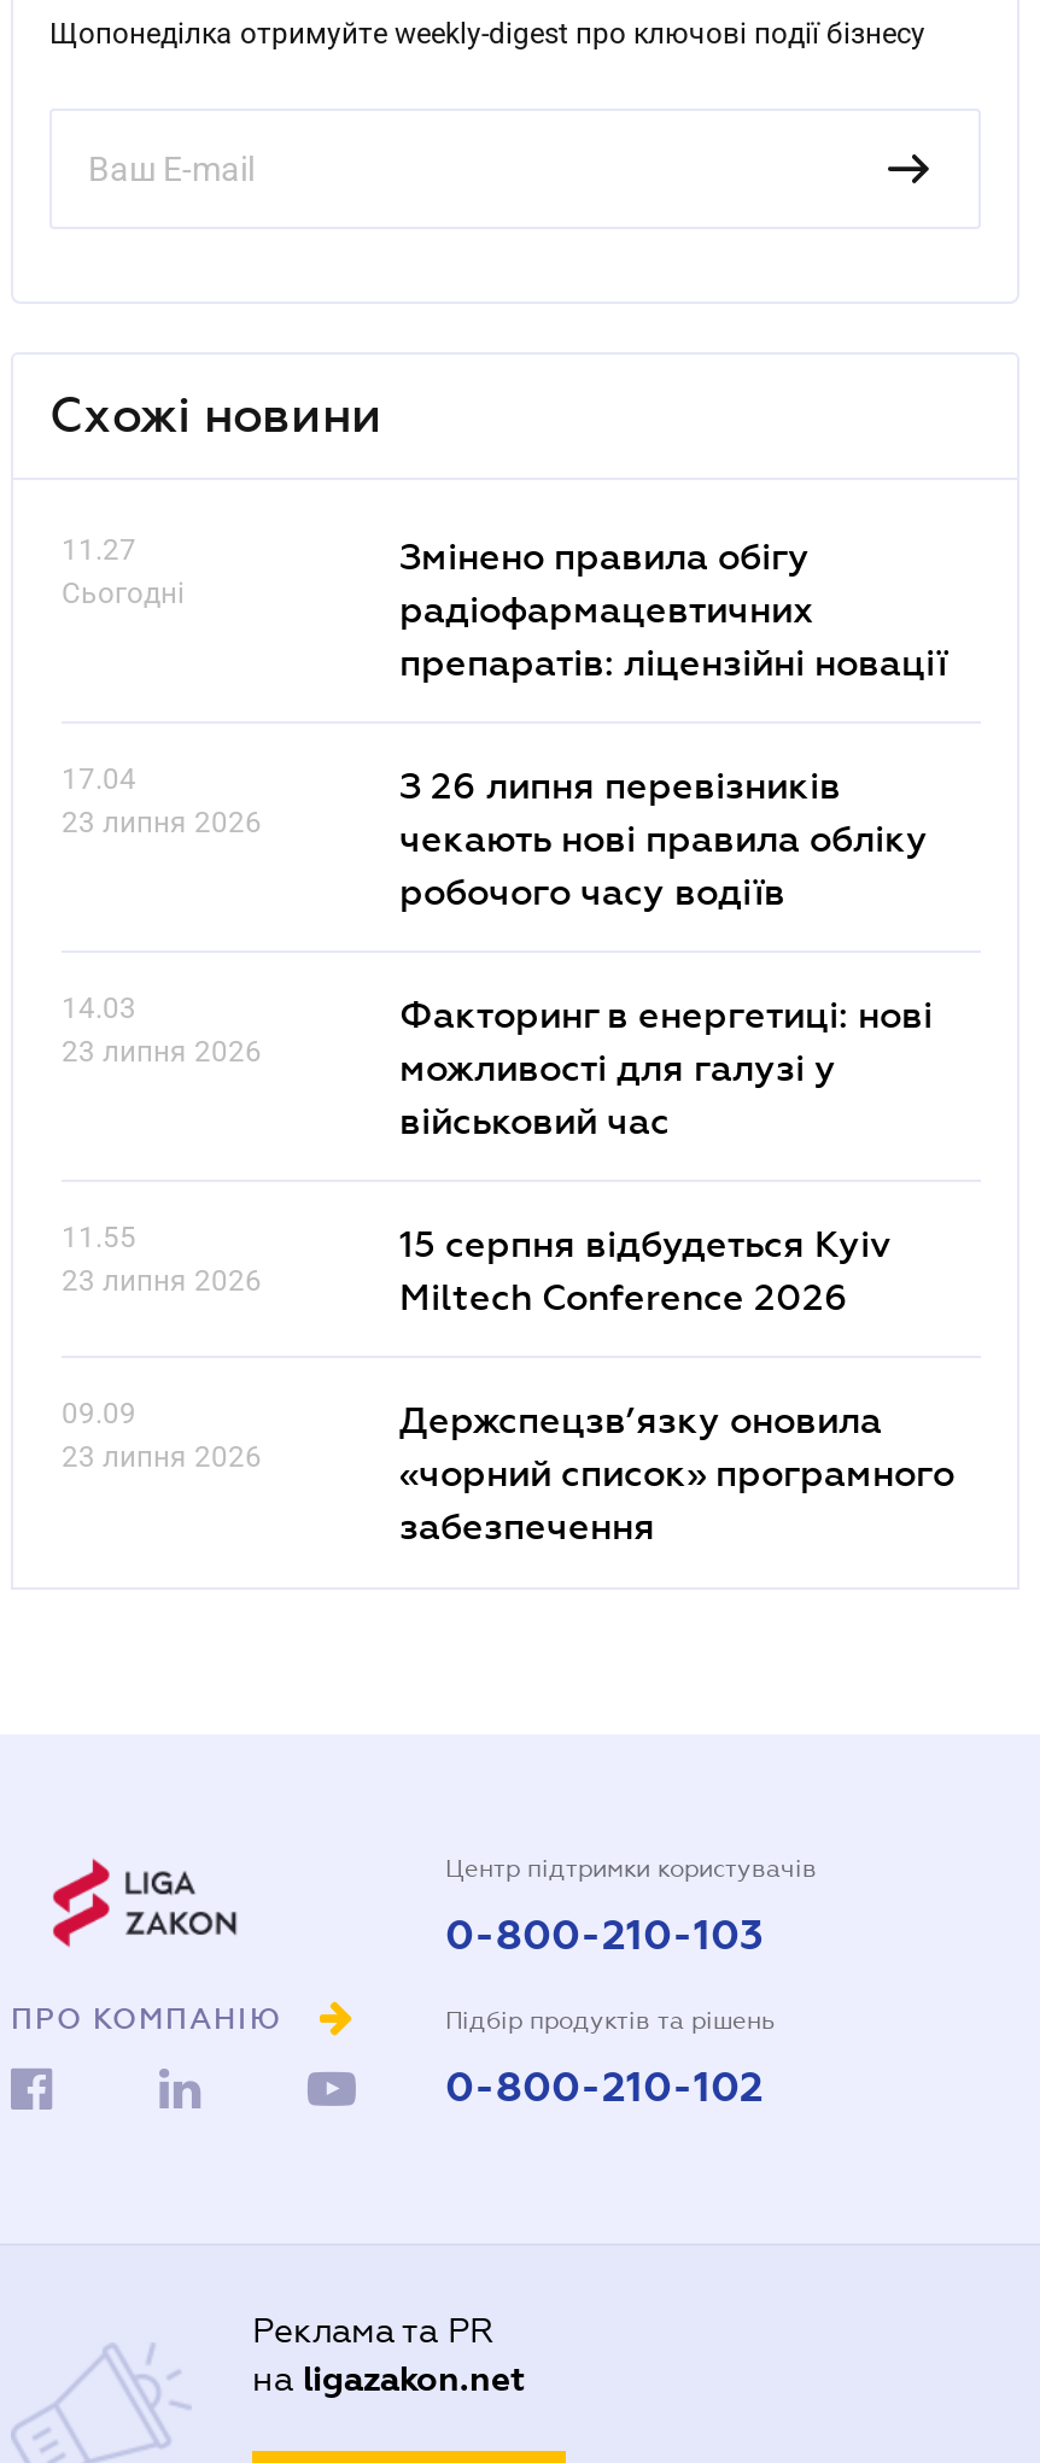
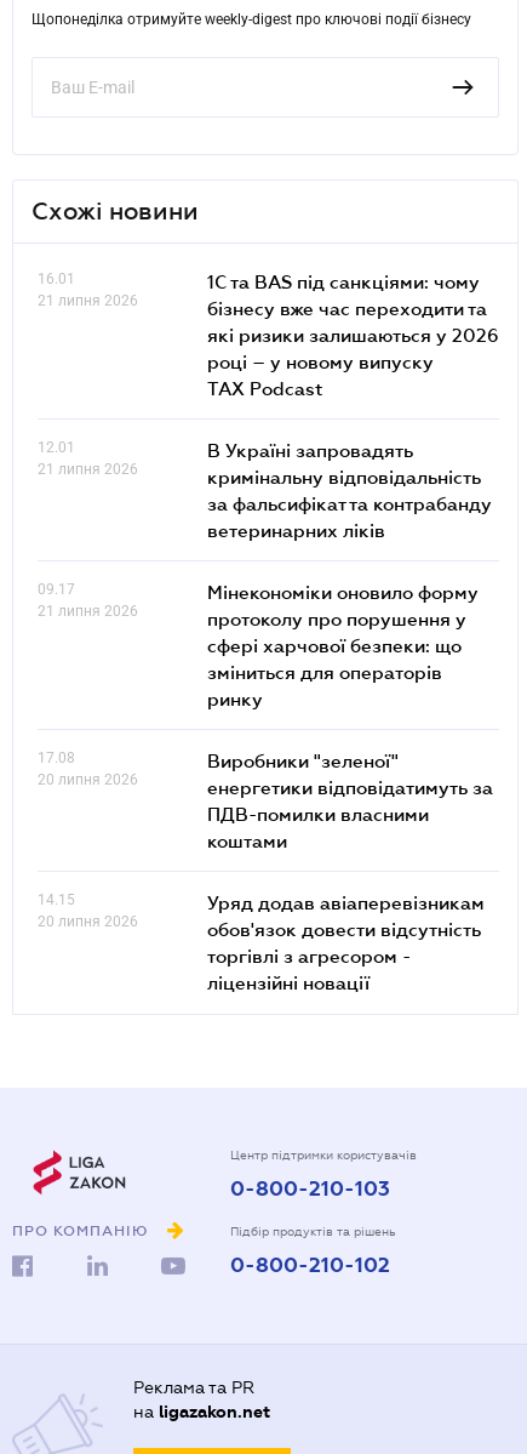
[62,532,185,610] 11.27 | Сьогодні -> [38,270,138,309] 16.01 | 21 липня 2026
[399,532,947,682] Змінено правила обігу | радіофармацевтичних | препаратів: ліцензійні новації -> [207,270,499,399] 1С та BAS під санкціями: чому | бізнесу вже час переходити та | які ризики залишаються у 2026 | році – у новому випуску | TAX Podcast
[62,762,262,839] 17.04 | 23 липня 2026 -> [38,439,138,477] 12.01 | 21 липня 2026
[399,762,928,911] З 26 липня перевізників | чекають нові правила обліку | робочого часу водіїв -> [207,439,492,540] В Україні запровадять | кримінальну відповідальність | за фальсифікат та контрабанду | ветеринарних ліків
[62,991,262,1068] 14.03 | 23 липня 2026 -> [38,581,138,619] 09.17 | 21 липня 2026
[399,991,933,1140] Факторинг в енергетиці: нові | можливості для галузі у | військовий час -> [207,581,479,709] Мінекономіки оновило форму | протоколу про порушення у | сфері харчової безпеки: що | зміниться для операторів | ринку
[62,1220,262,1297] 11.55 | 23 липня 2026 -> [38,749,138,788] 17.08 | 20 липня 2026
[399,1220,892,1316] 15 серпня відбудеться Kyiv | Miltech Conference 2026 -> [207,749,493,851] Виробники "зеленої" | енергетики відповідатимуть за | ПДВ-помилки власними | коштами
[62,1396,262,1473] 09.09 | 23 липня 2026 -> [38,891,138,930] 14.15 | 20 липня 2026
[399,1396,954,1546] Держспецзв’язку оновила | «чорний список» програмного | забезпечення -> [207,891,485,993] Уряд додав авіаперевізникам | обов'язок довести відсутність | торгівлі з агресором - | ліцензійні новації

